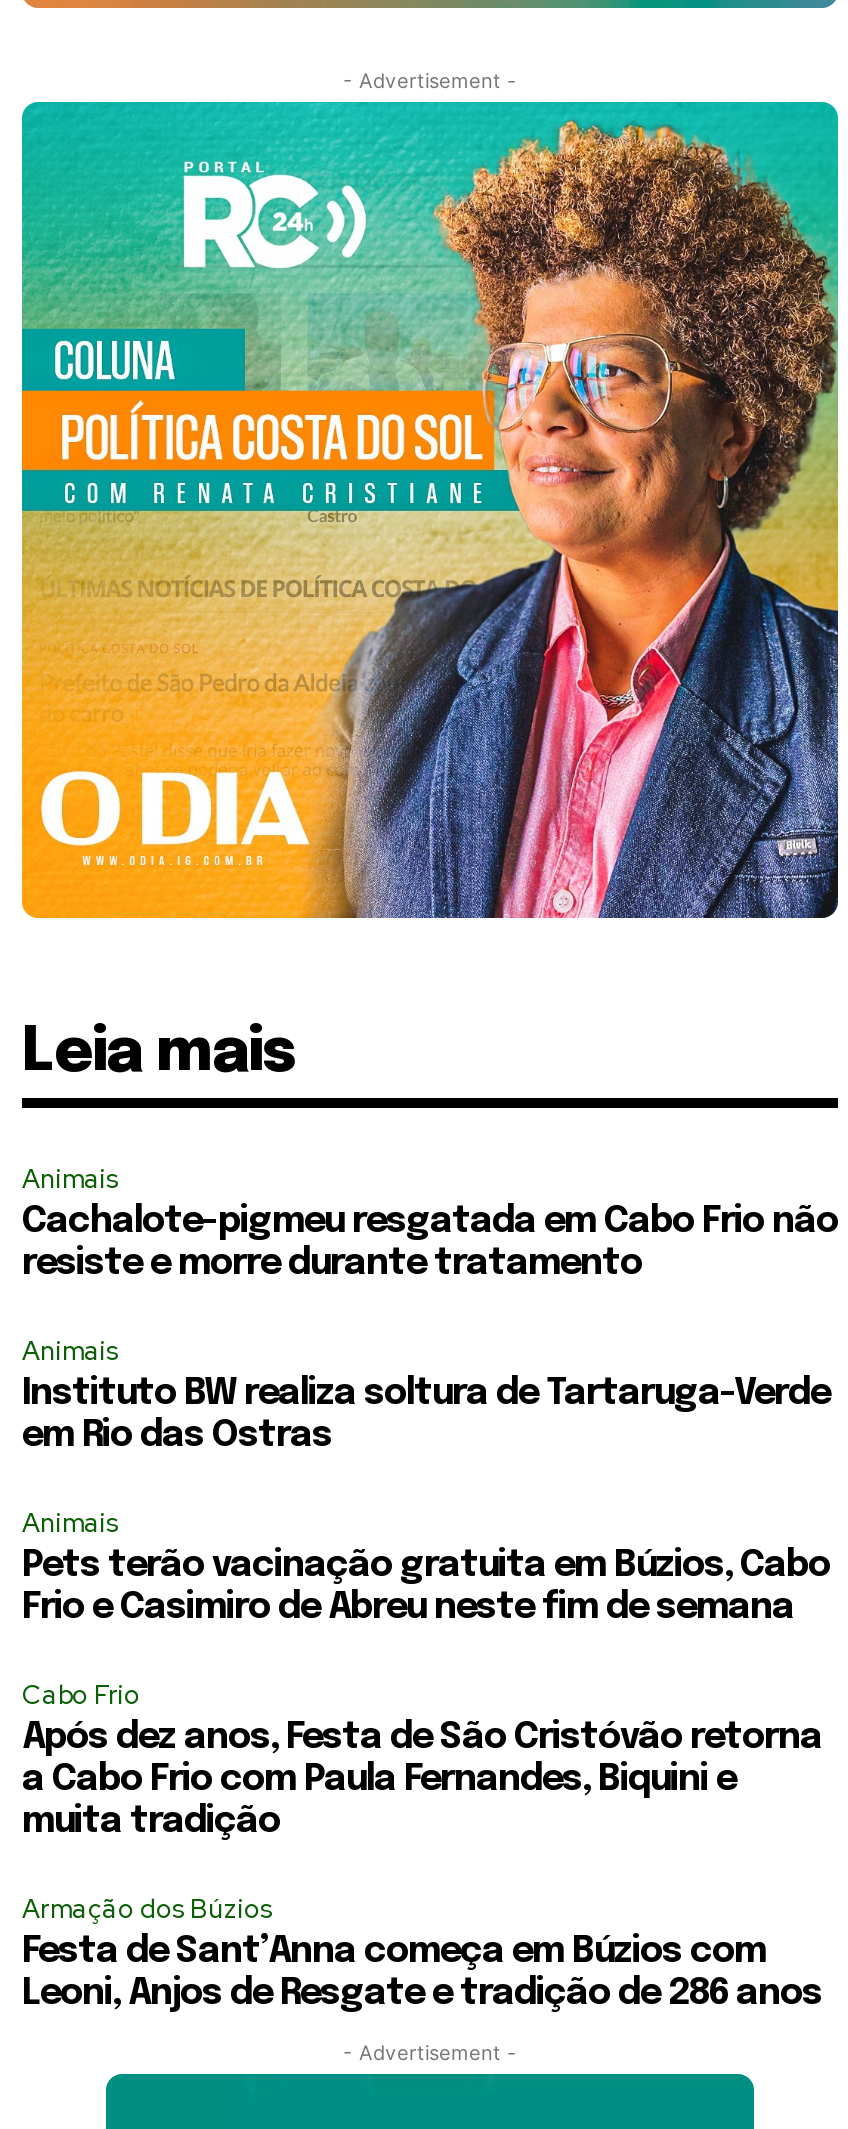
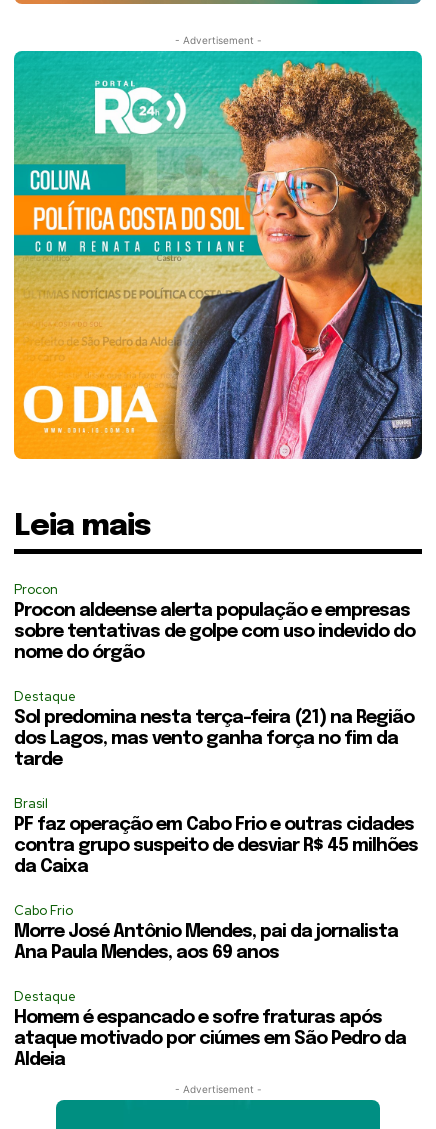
[22,1161,838,1281] Animais | Cachalote-pigmeu resgatada em Cabo Frio não | resiste e morre durante tratamento -> [14,581,415,662] Procon | Procon aldeense alerta população e empresas | sobre tentativas de golpe com uso indevido do | nome do órgão
[22,1333,830,1453] Animais | Instituto BW realiza soltura de Tartaruga-Verde | em Rio das Ostras -> [14,688,414,769] Destaque | Sol predomina nesta terça-feira (21) na Região | dos Lagos, mas vento ganha força no fim da | tarde
[22,1505,830,1625] Animais | Pets terão vacinação gratuita em Búzios, Cabo | Frio e Casimiro de Abreu neste fim de semana -> [14,795,418,876] Brasil | PF faz operação em Cabo Frio e outras cidades | contra grupo suspeito de desviar R$ 45 milhões | da Caixa
[22,1719,822,1839] Após dez anos, Festa de São Cristóvão retorna | a Cabo Frio com Paula Fernandes, Biquini e | muita tradição -> [14,923,398,962] Morre José Antônio Mendes, pai da jornalista | Ana Paula Mendes, aos 69 anos
[22,1891,822,2011] Armação dos Búzios | Festa de Sant’Anna começa em Búzios com | Leoni, Anjos de Resgate e tradição de 286 anos -> [14,988,406,1069] Destaque | Homem é espancado e sofre fraturas após | ataque motivado por ciúmes em São Pedro da | Aldeia

